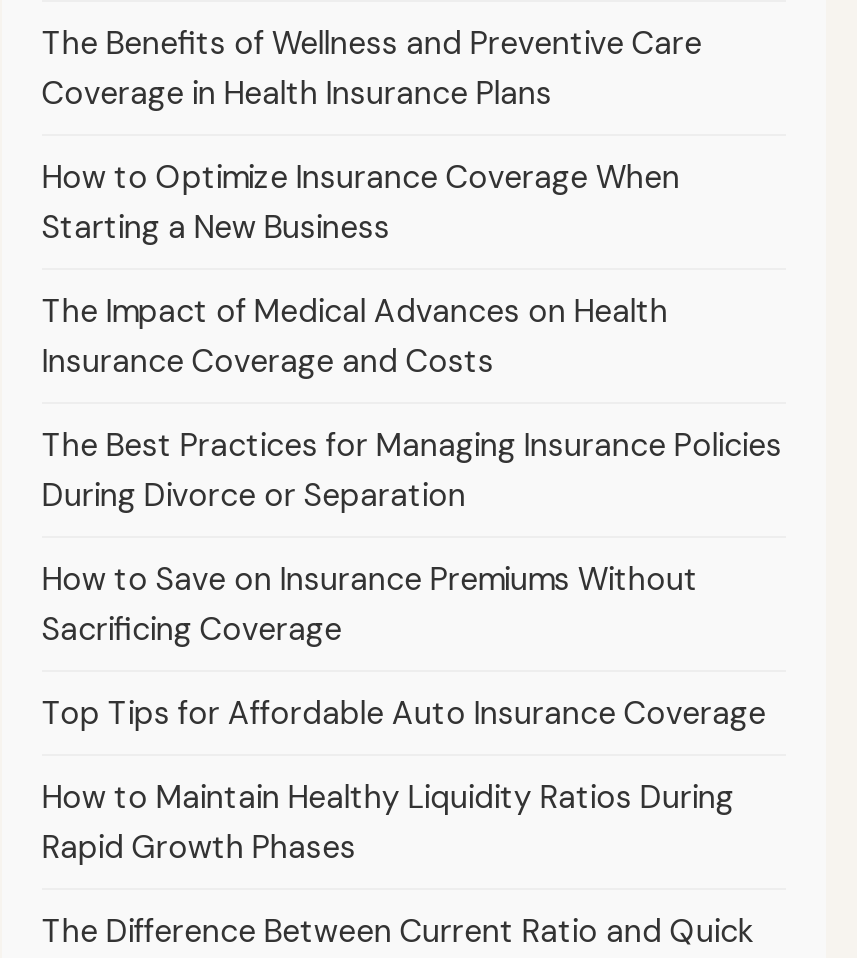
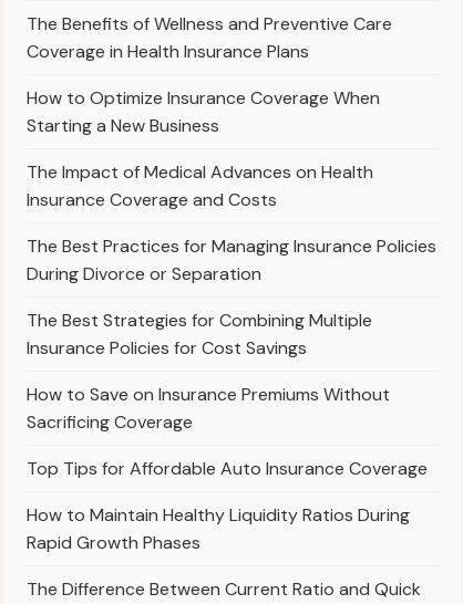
none -> [26,308,372,359] The Best Strategies for Combining Multiple | Insurance Policies for Cost Savings

